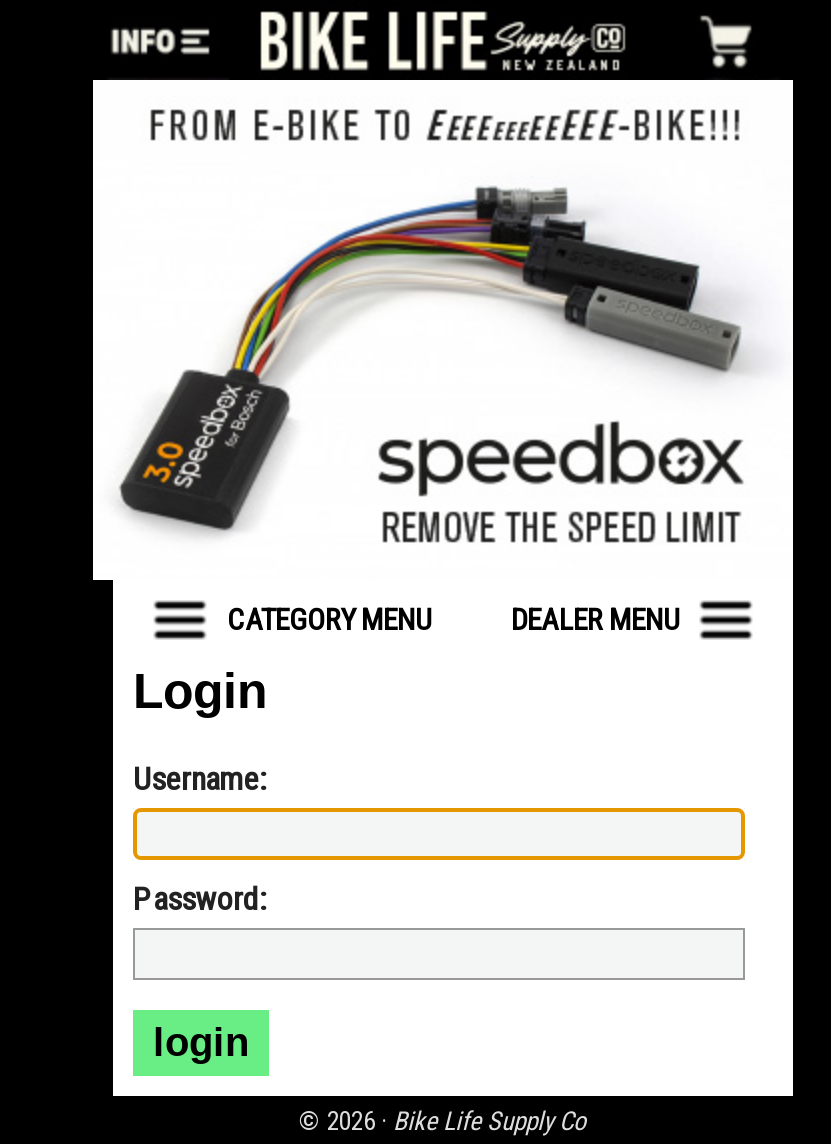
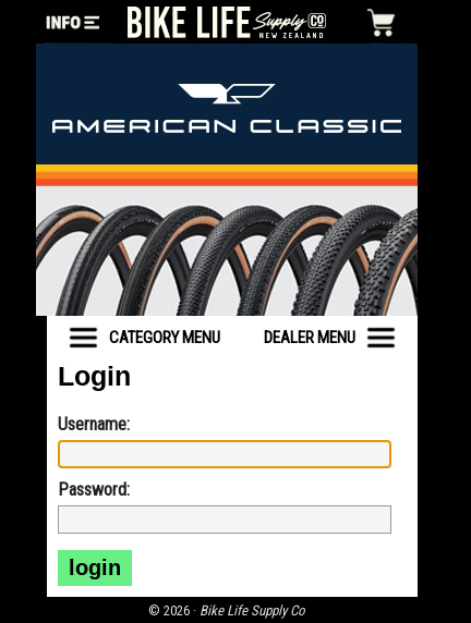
[91,78,795,580] [image] -> [35,44,419,317] [image]

